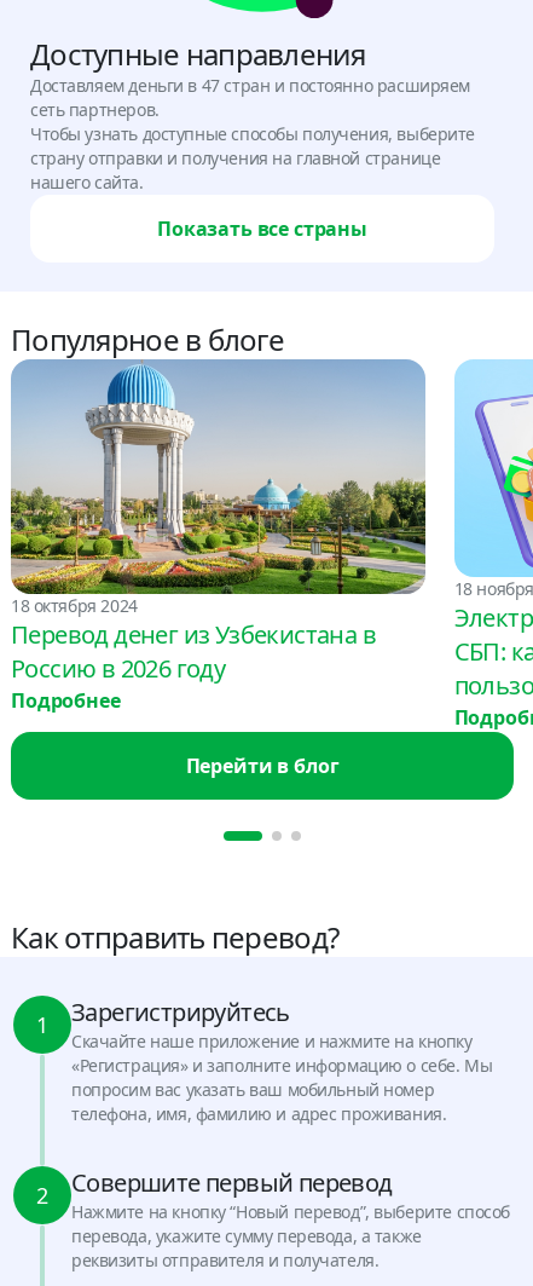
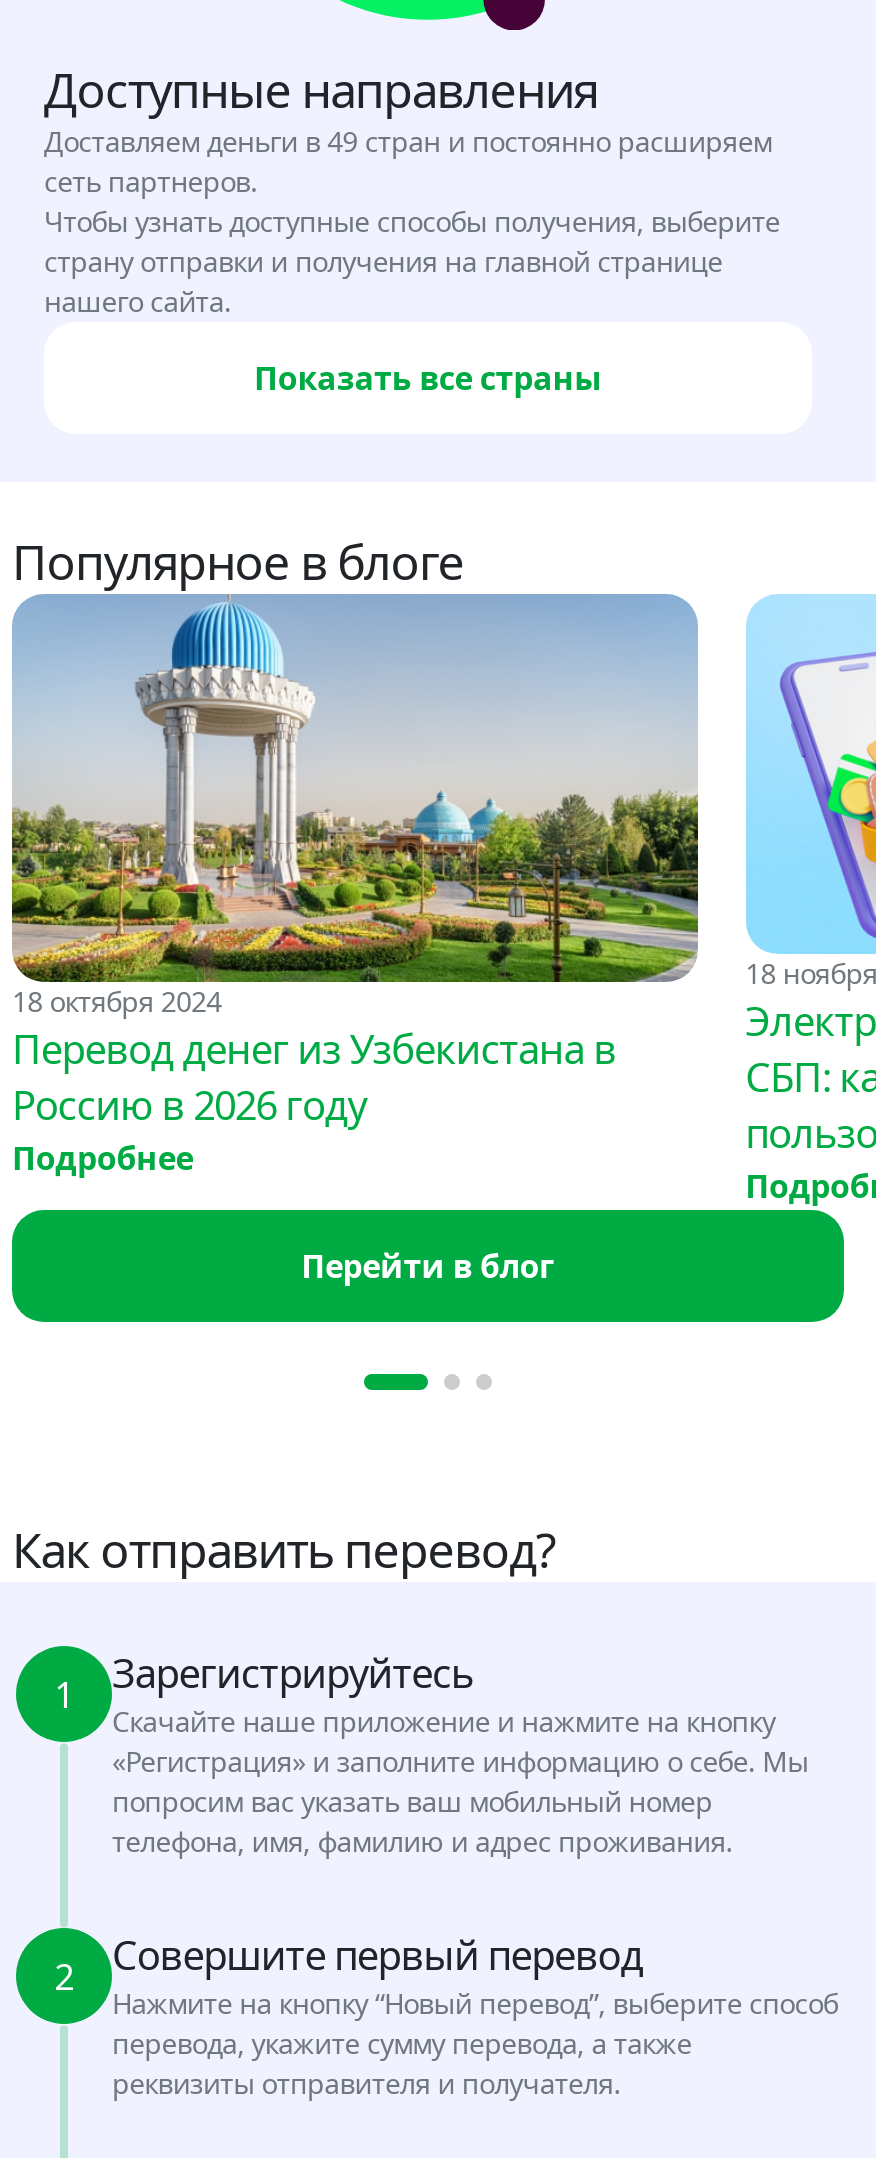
[30,74,470,97] Доставляем деньги в 47 стран и постоянно расширяем -> [44,122,772,160] Доставляем деньги в 49 стран и постоянно расширяем

